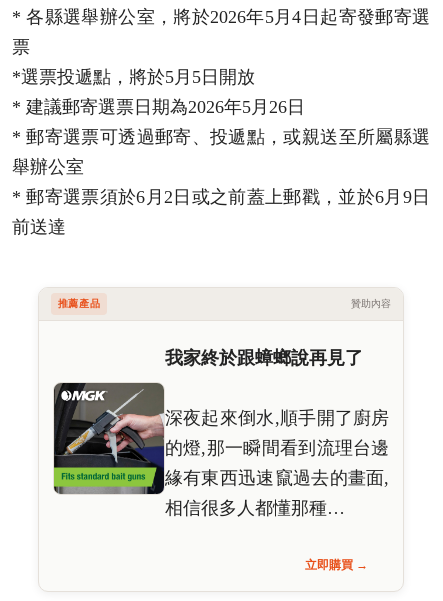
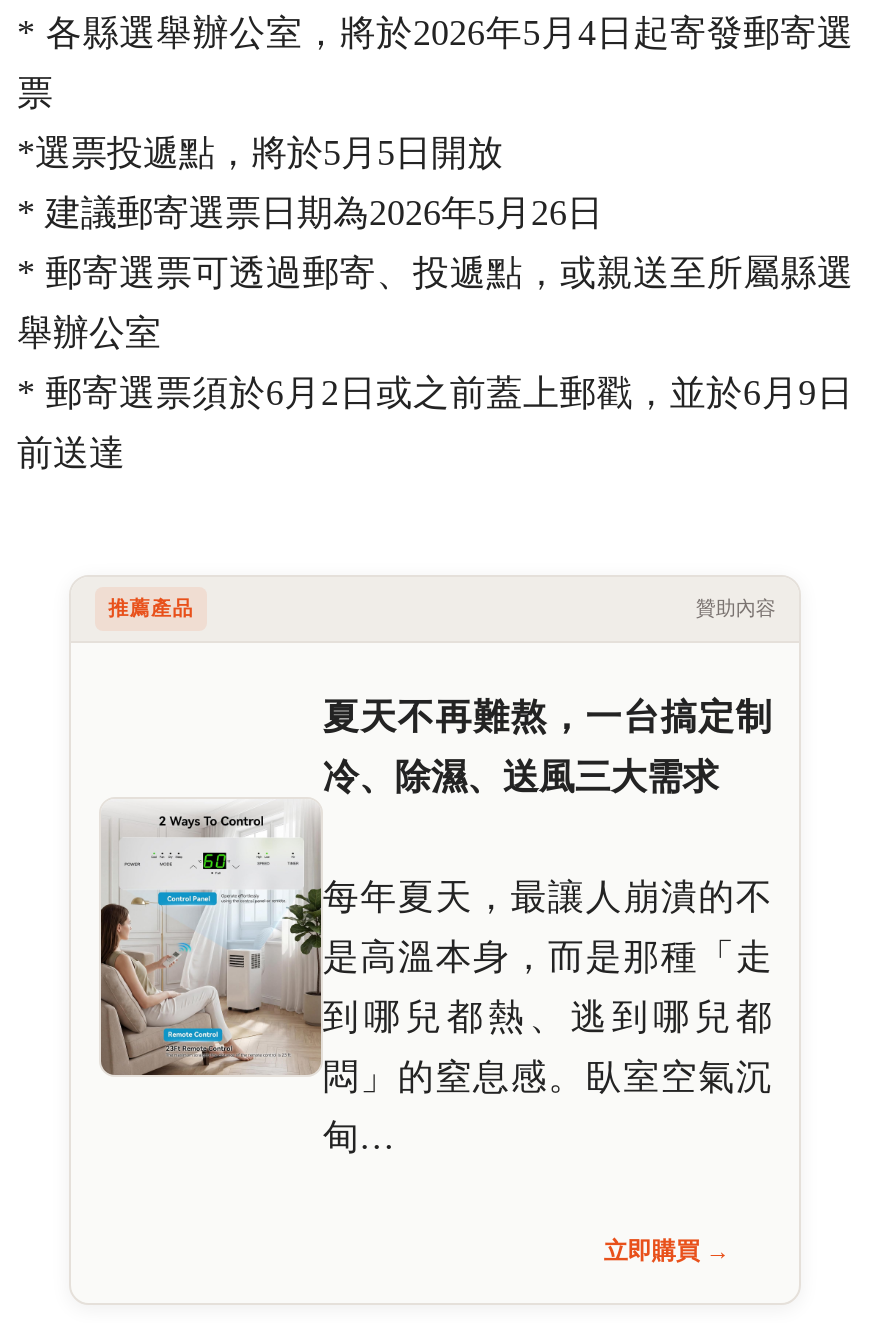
[53,348,389,518] [image] | 我家終於跟蟑螂說再見了 | 深夜起來倒水,順手開了廚房 | 的燈,那一瞬間看到流理台邊 | 緣有東西迅速竄過去的畫面, | 相信很多人都懂那種… -> [99,697,772,1157] [image] | 夏天不再難熬，一台搞定制 | 冷、除濕、送風三大需求 | 每年夏天，最讓人崩潰的不 | 是高溫本身，而是那種「走 | 到哪兒都熱、逃到哪兒都 | 悶」的窒息感。臥室空氣沉 | 甸…

